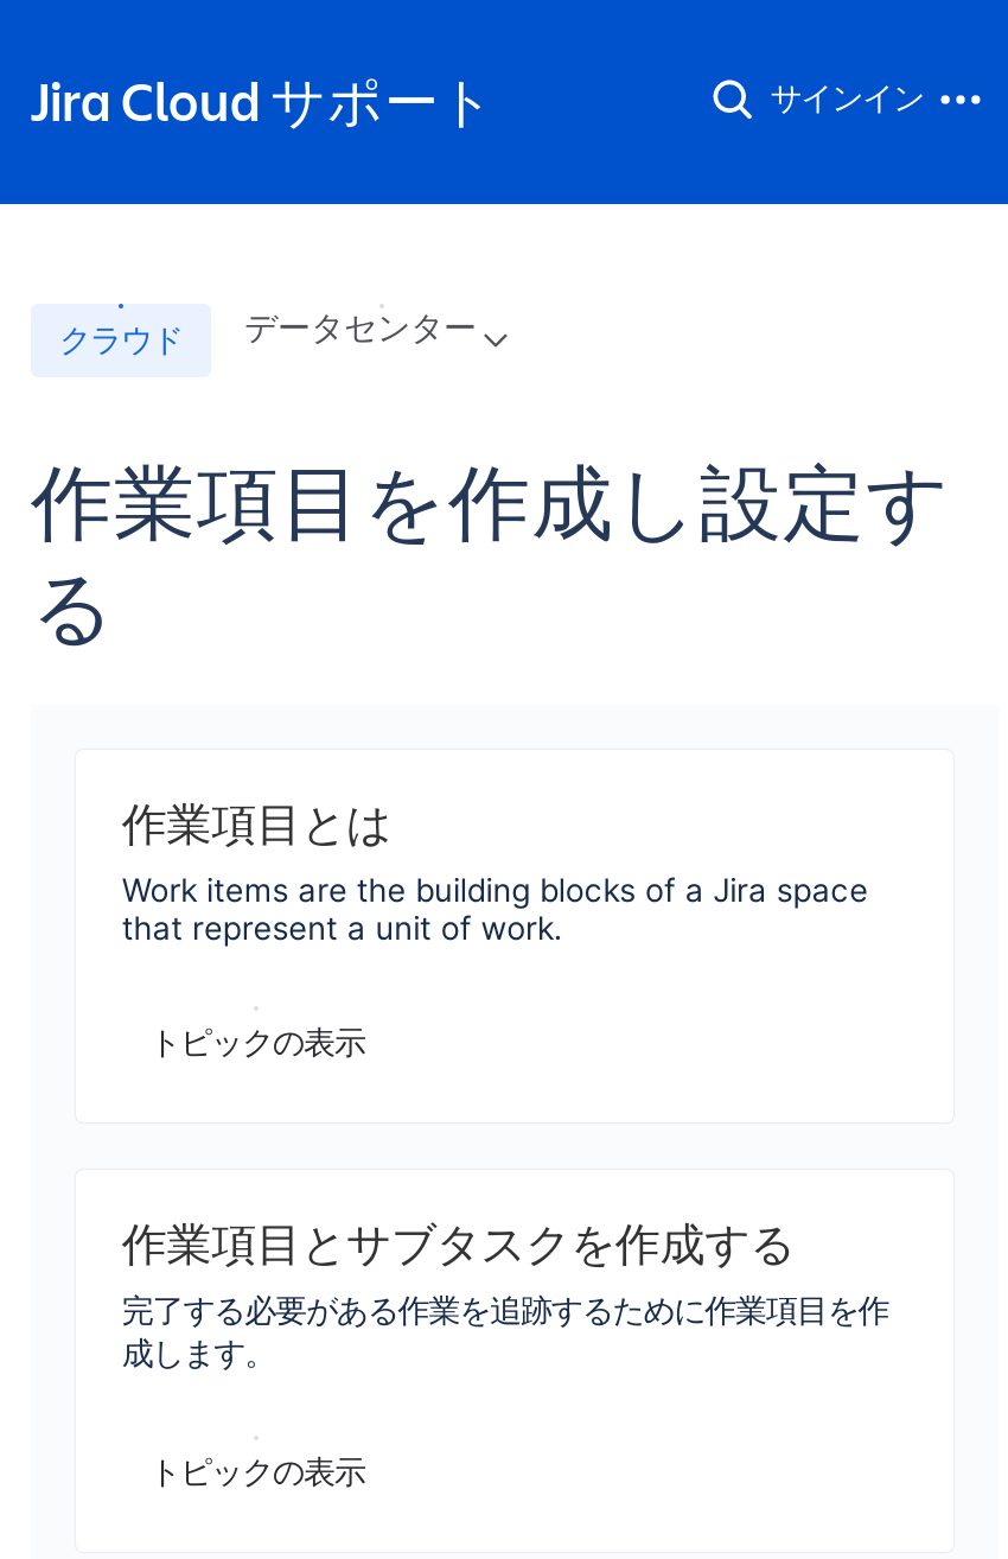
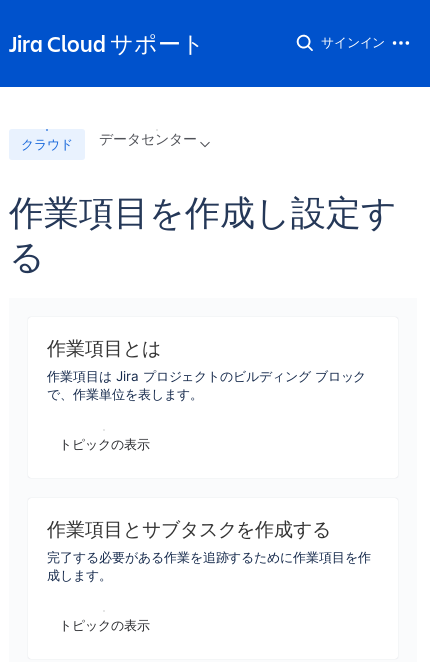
[122,870,868,946] Work items are the building blocks of a Jira space | that represent a unit of work. -> [47,367,366,401] 作業項目は Jira プロジェクトのビルディング ブロック | で、作業単位を表します。

